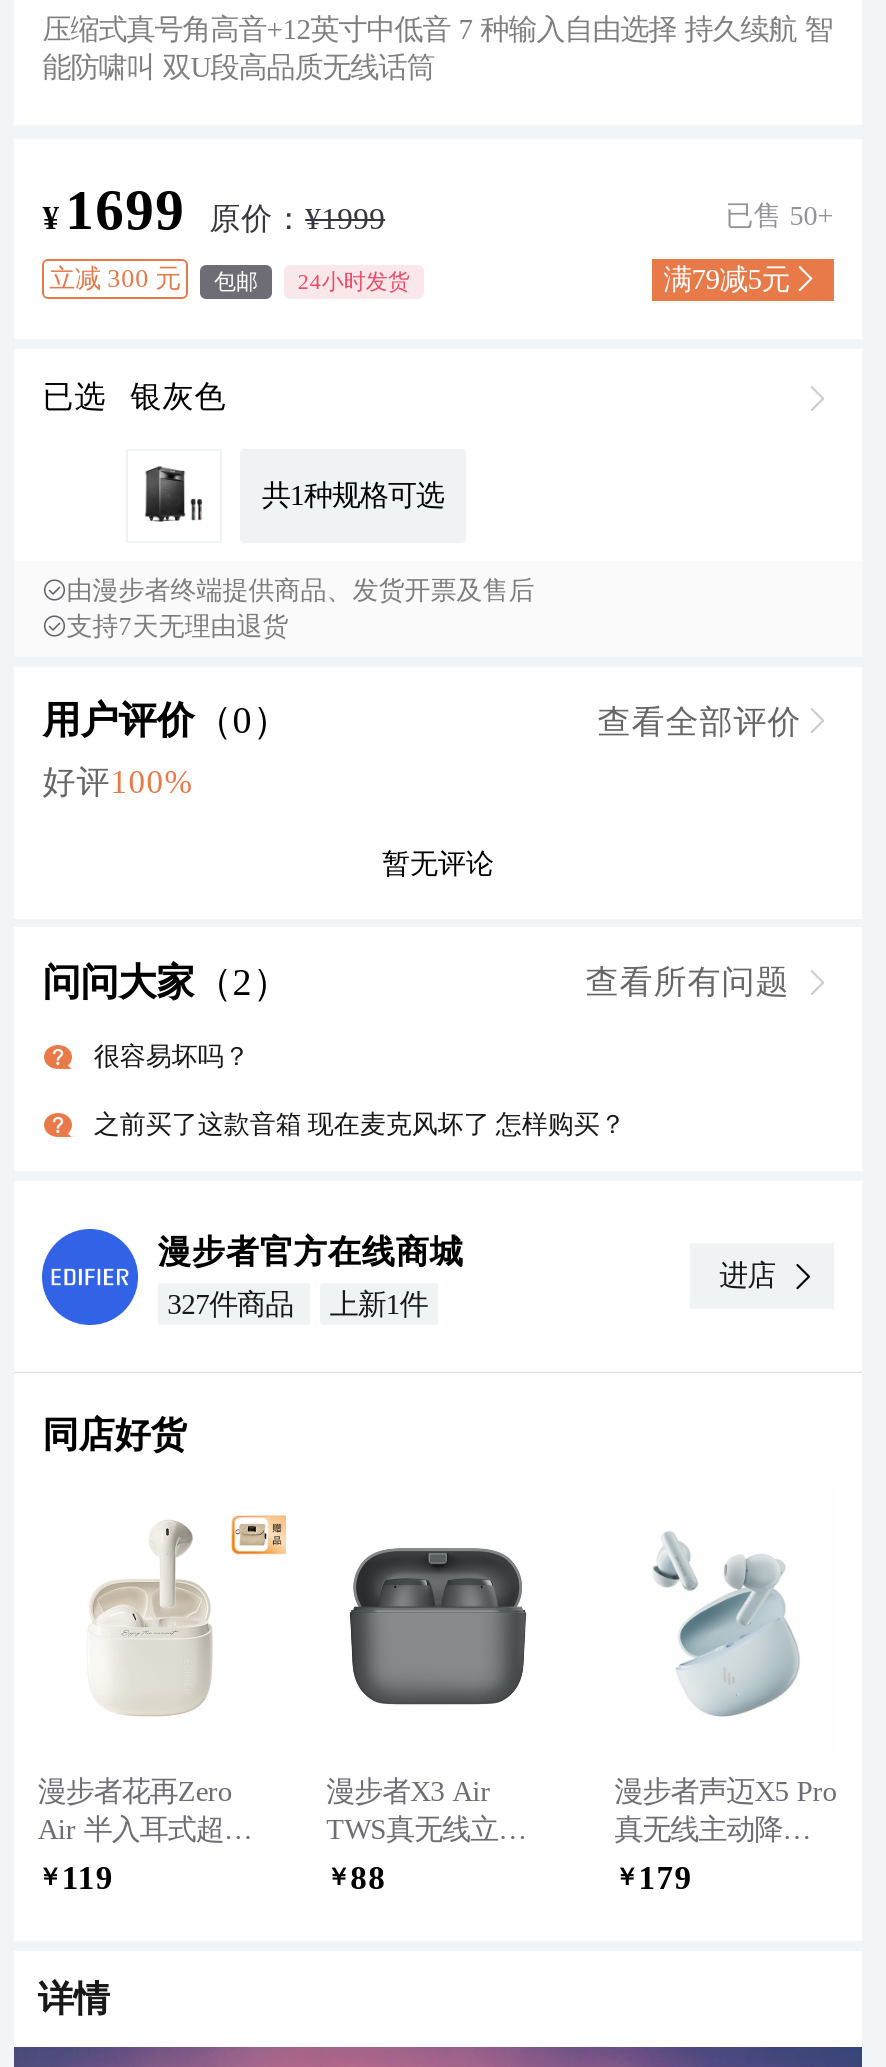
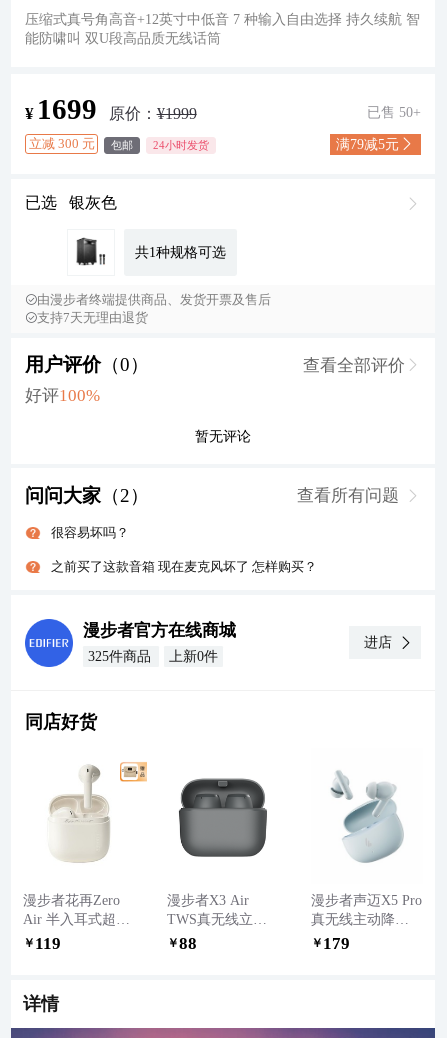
[167,1288,301,1320] 327件商品 -> [88,649,155,665] 325件商品
[330,1288,428,1320] 上新1件 -> [169,649,218,665] 上新0件

